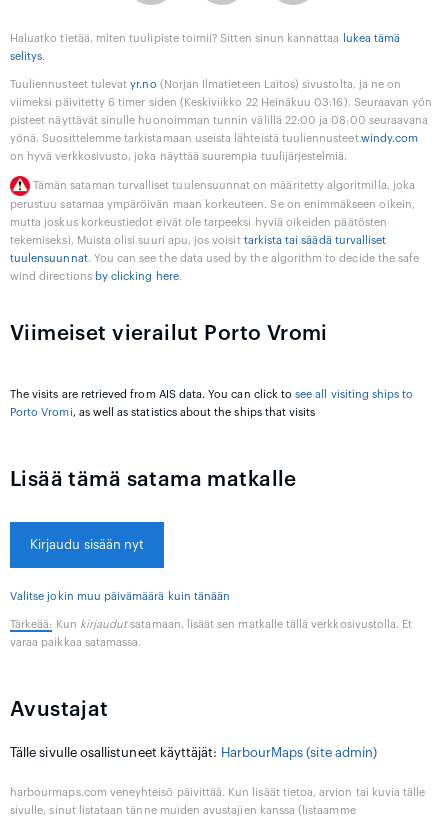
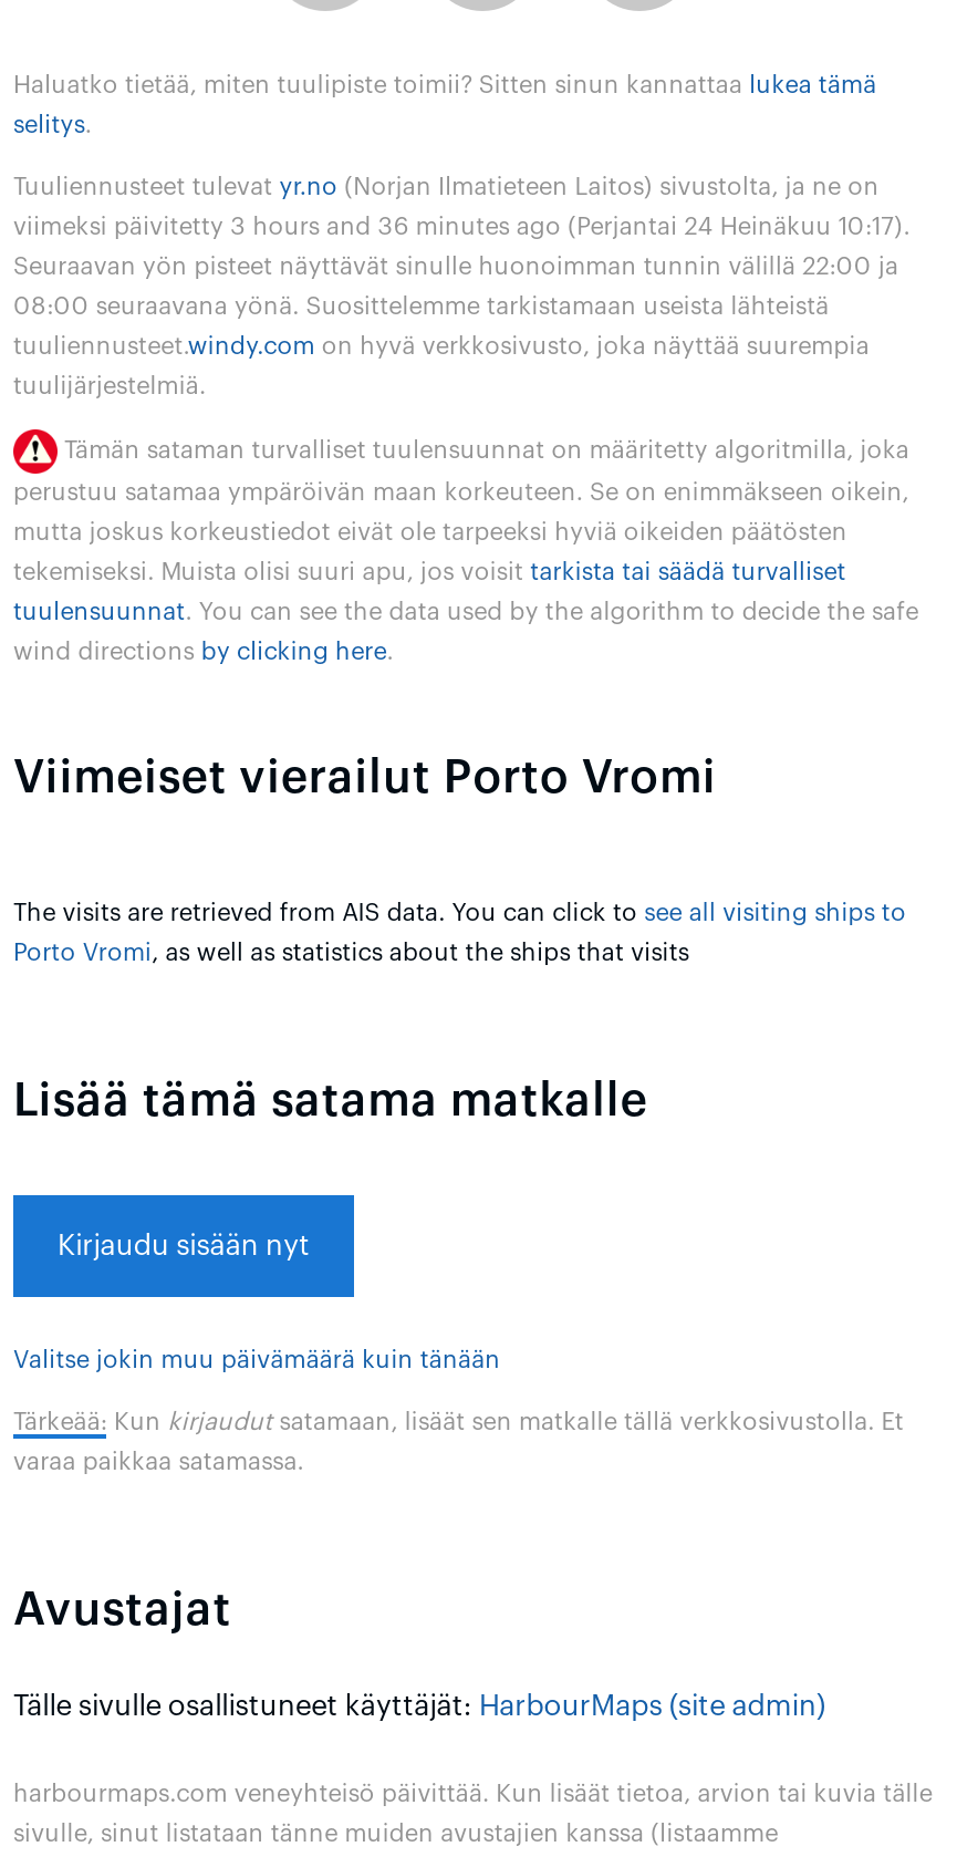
[10,97,432,162] viimeksi päivitetty 6 timer siden (Keskiviikko 22 Heinäkuu 03:16). Seuraavan yön | pisteet näyttävät sinulle huonoimman tunnin välillä 22:00 ja 08:00 seuraavana | yönä. Suosittelemme tarkistamaan useista lähteistä tuuliennusteet. windy.com | on hyvä verkkosivusto, joka näyttää suurempia tuulijärjestelmiä. -> [13,214,910,398] viimeksi päivitetty 3 hours and 36 minutes ago (Perjantai 24 Heinäkuu 10:17). | Seuraavan yön pisteet näyttävät sinulle huonoimman tunnin välillä 22:00 ja | 08:00 seuraavana yönä. Suosittelemme tarkistamaan useista lähteistä | tuuliennusteet.windy.com on hyvä verkkosivusto, joka näyttää suurempia | tuulijärjestelmiä.

